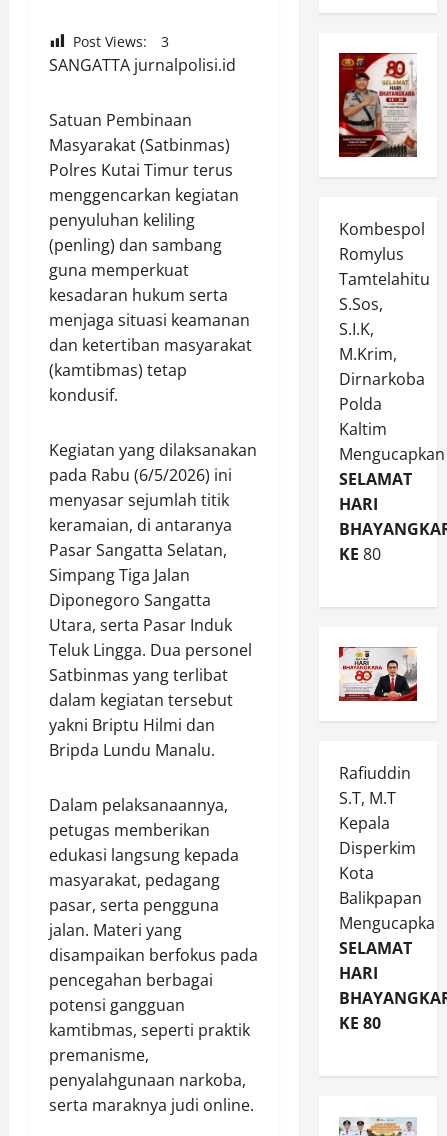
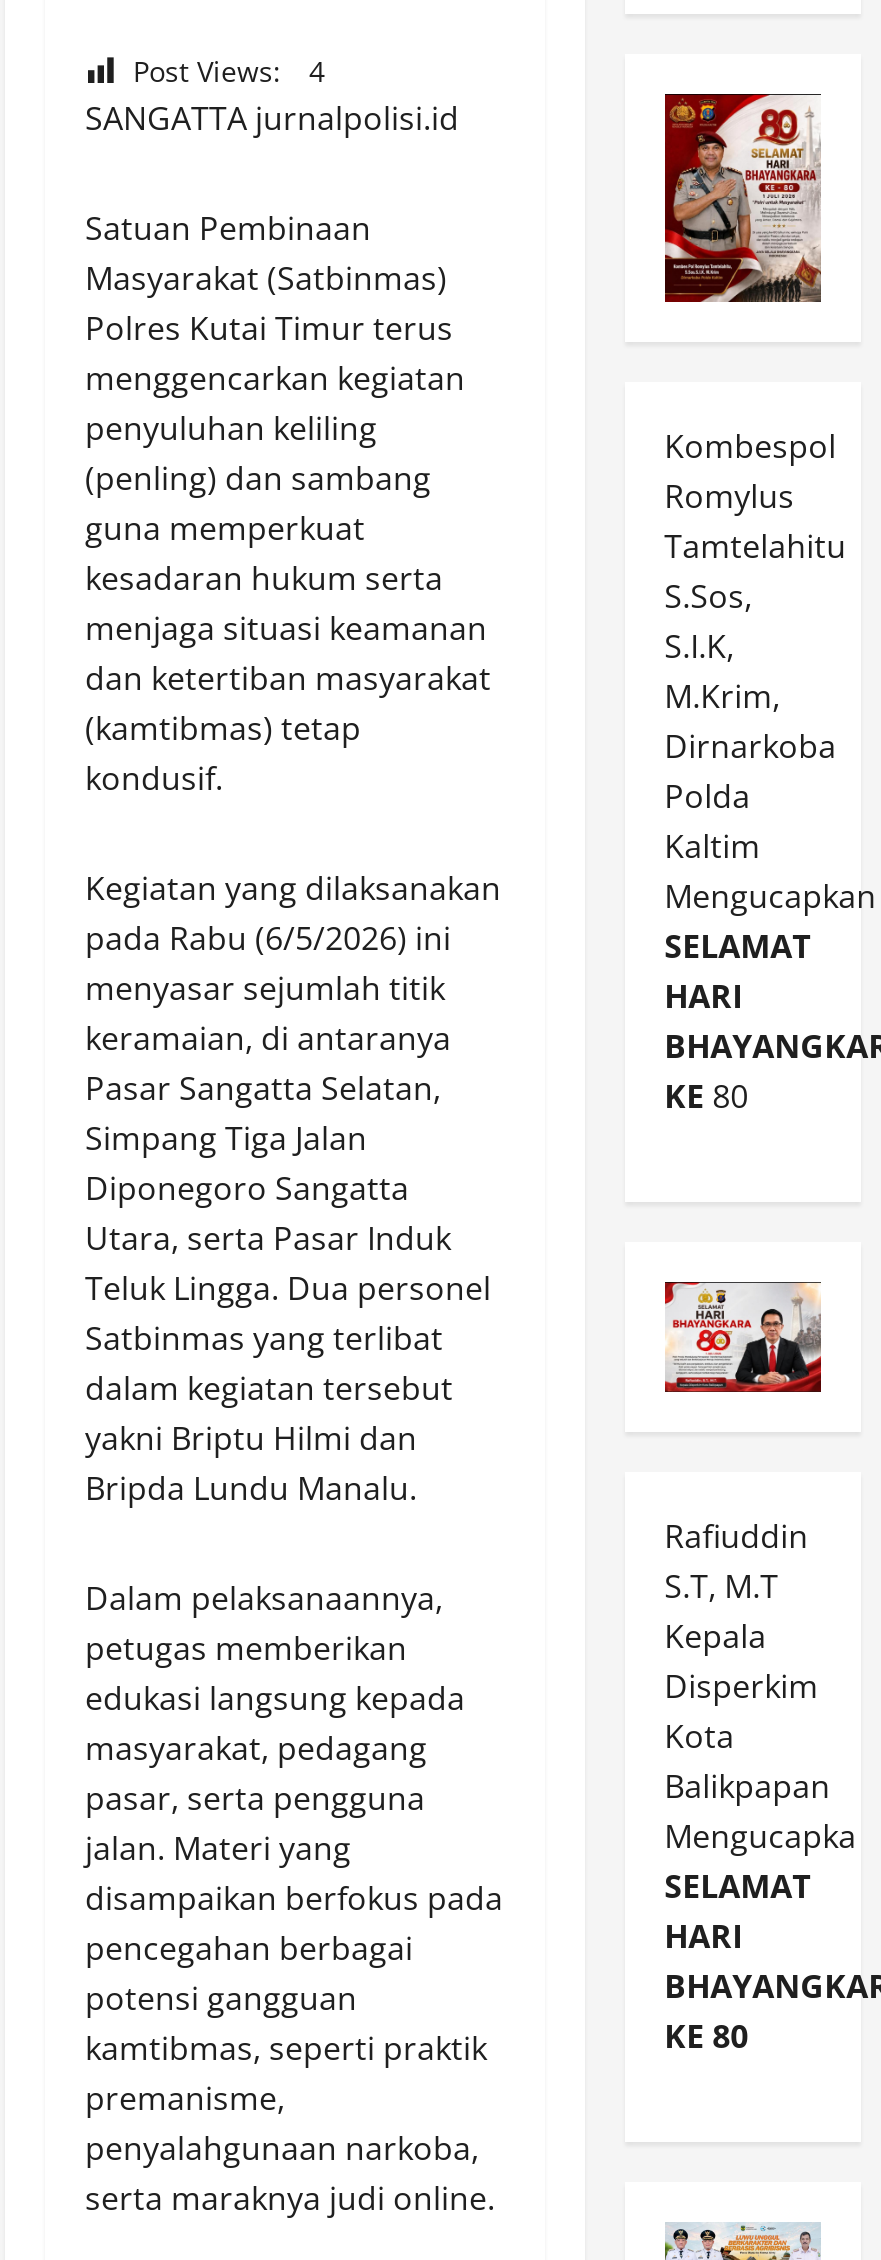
[73,32,169,51] Post Views: 3 -> [133,52,325,90] Post Views: 4

